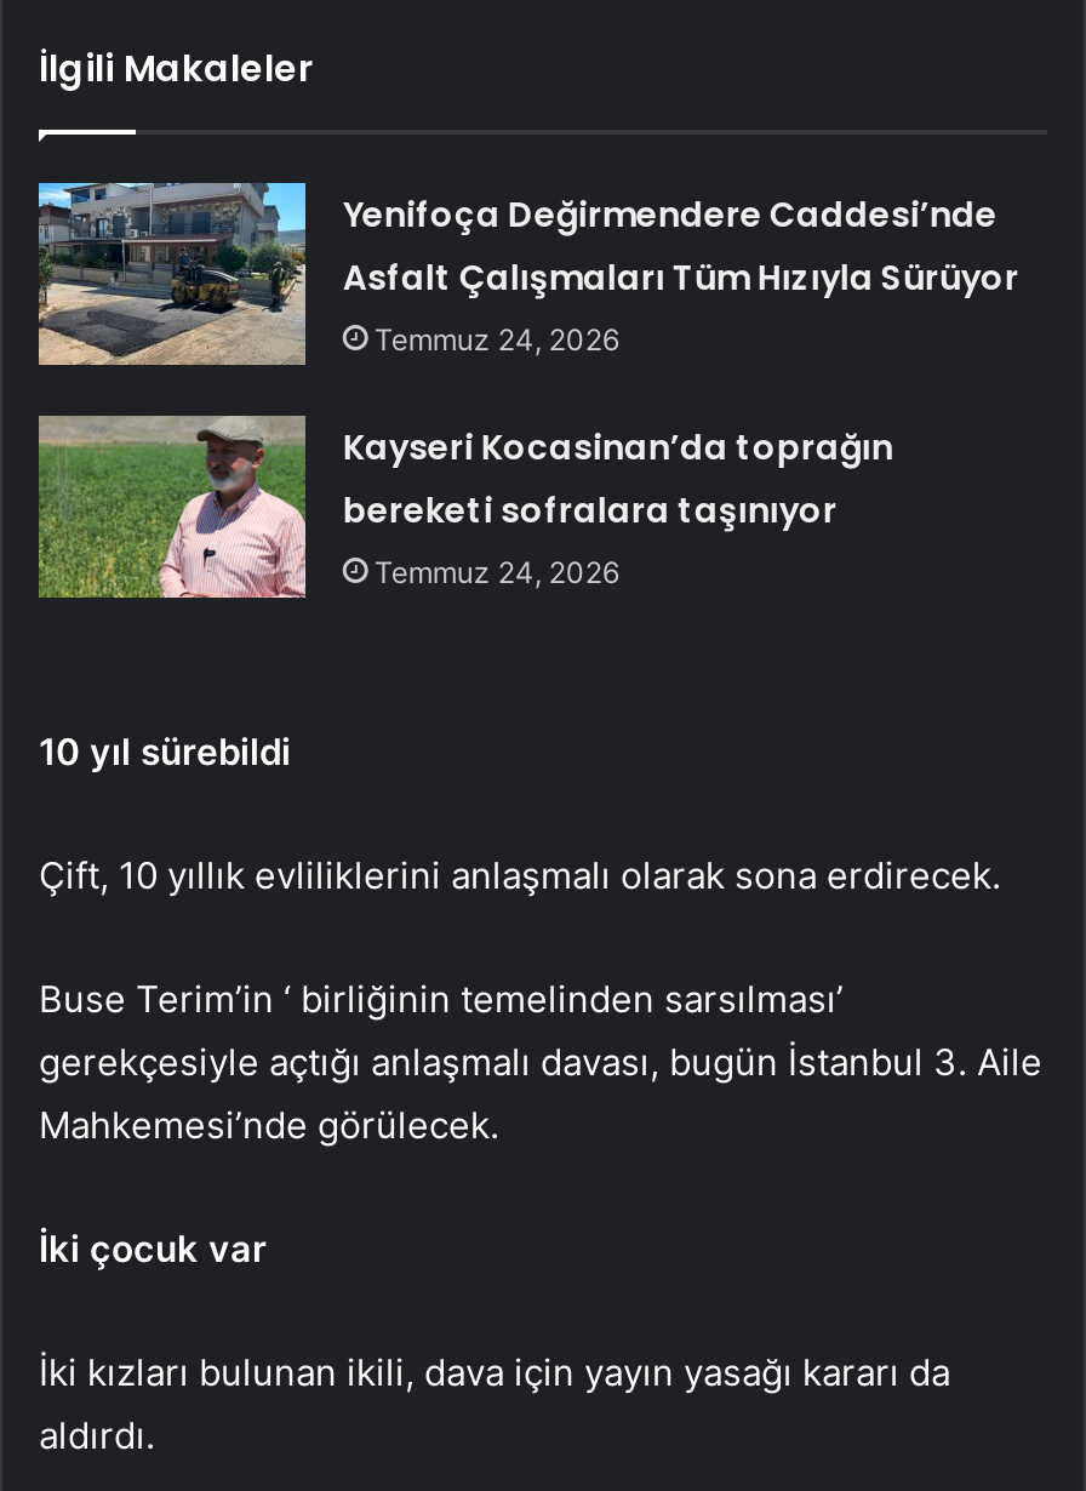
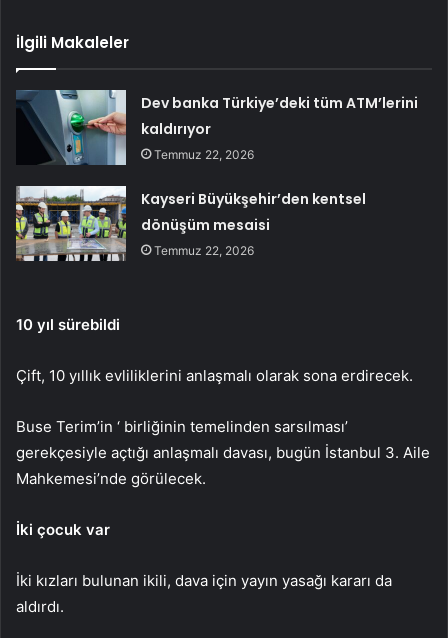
[36,181,1019,367] [image] | Yenifoça Değirmendere Caddesi’nde | Asfalt Çalışmaları Tüm Hızıyla Sürüyor | Temmuz 24, 2026 -> [16,89,418,166] [image] | Dev banka Türkiye’deki tüm ATM’lerini | kaldırıyor | Temmuz 22, 2026
[39,413,893,600] [image] | Kayseri Kocasinan’da toprağın | bereketi sofralara taşınıyor | Temmuz 24, 2026 -> [15,185,366,262] [image] | Kayseri Büyükşehir’den kentsel | dönüşüm mesaisi | Temmuz 22, 2026

